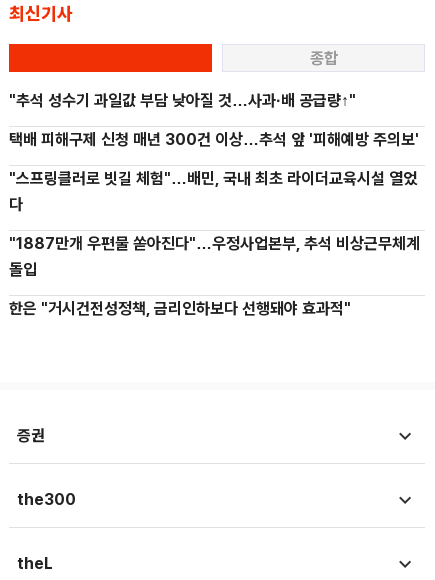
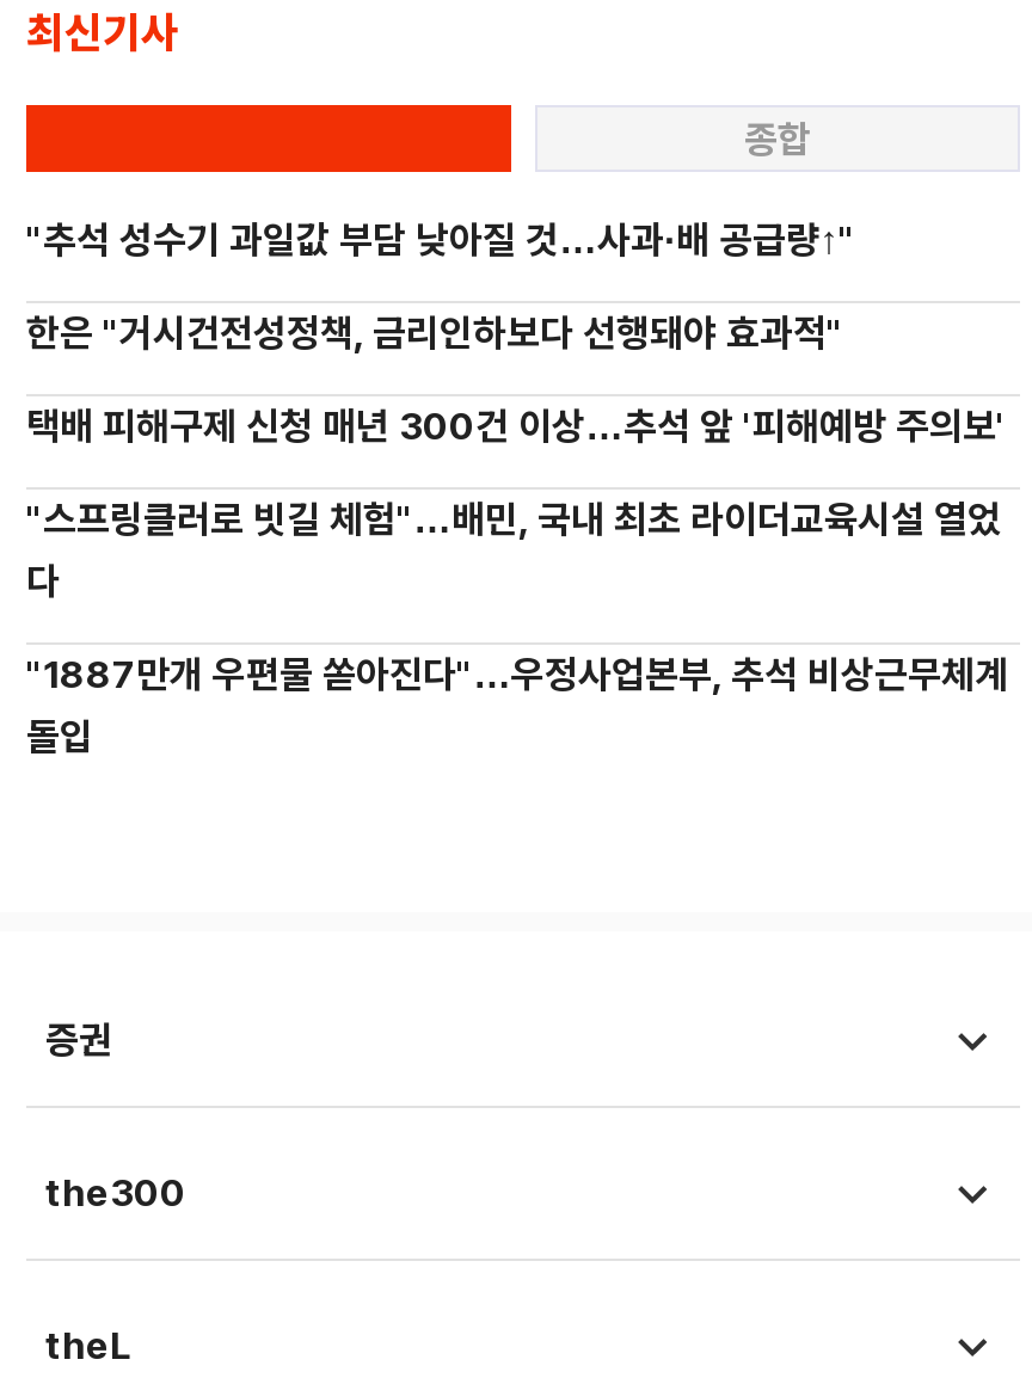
moved [9,130,420,279] -> [26,403,1008,759]: 택배 피해구제 신청 매년 300건 이상…추석 앞 '피해예방 주의보' | "스프링클러로 빗길 체험"…배민, 국내 최초 라이더교육시설 열었 | 다 | "1887만개 우편물 쏟아진다"…우정사업본부, 추석 비상근무체계 | 돌입
moved [9,299,351,318] -> [26,310,843,355]: 한은 "거시건전성정책, 금리인하보다 선행돼야 효과적"

